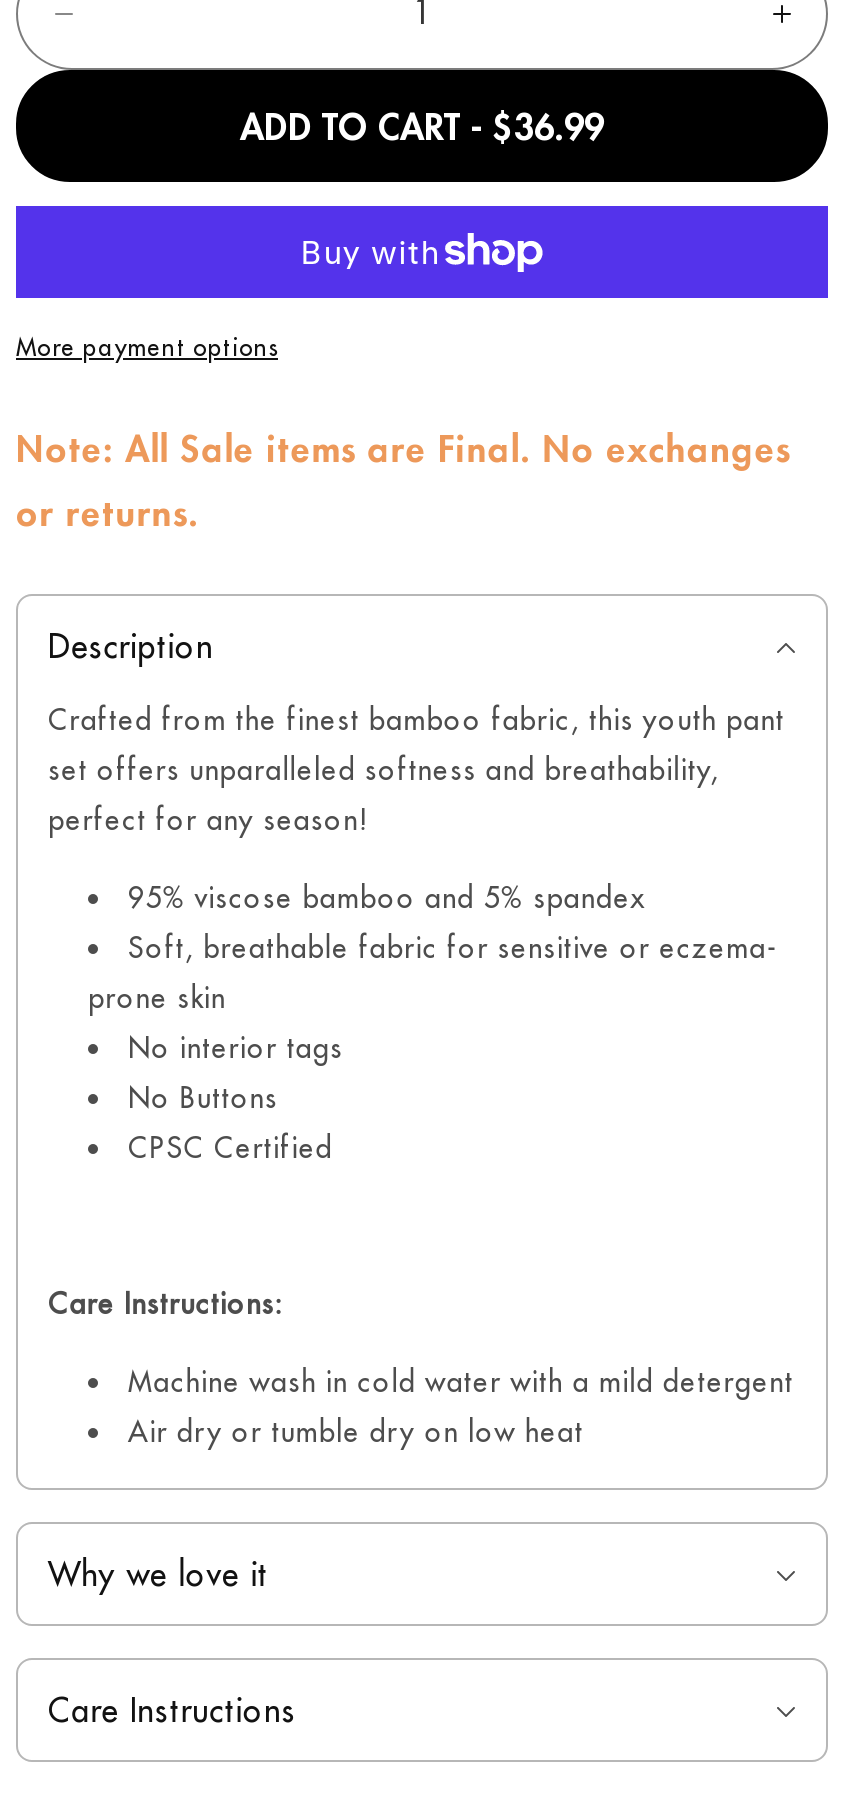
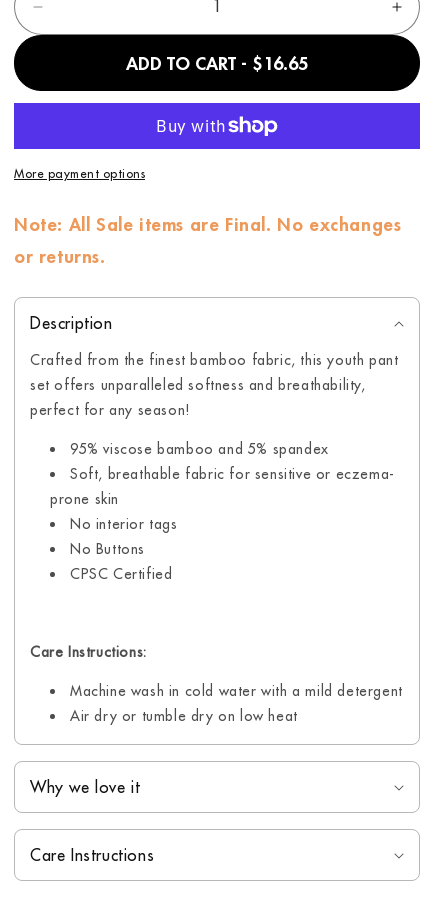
[240,101,604,149] ADD TO CART - $36.99 -> [126,50,308,74] ADD TO CART - $16.65

